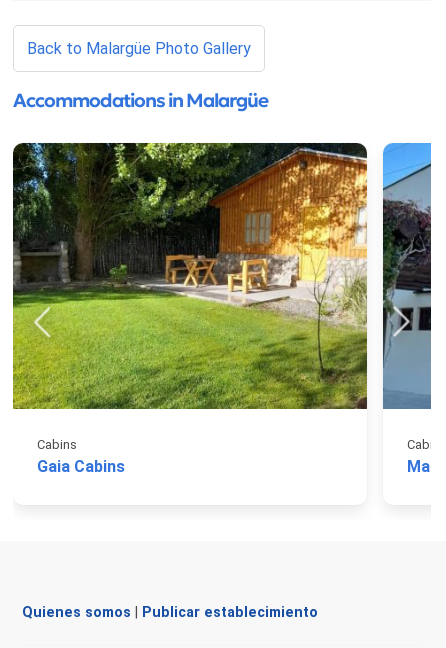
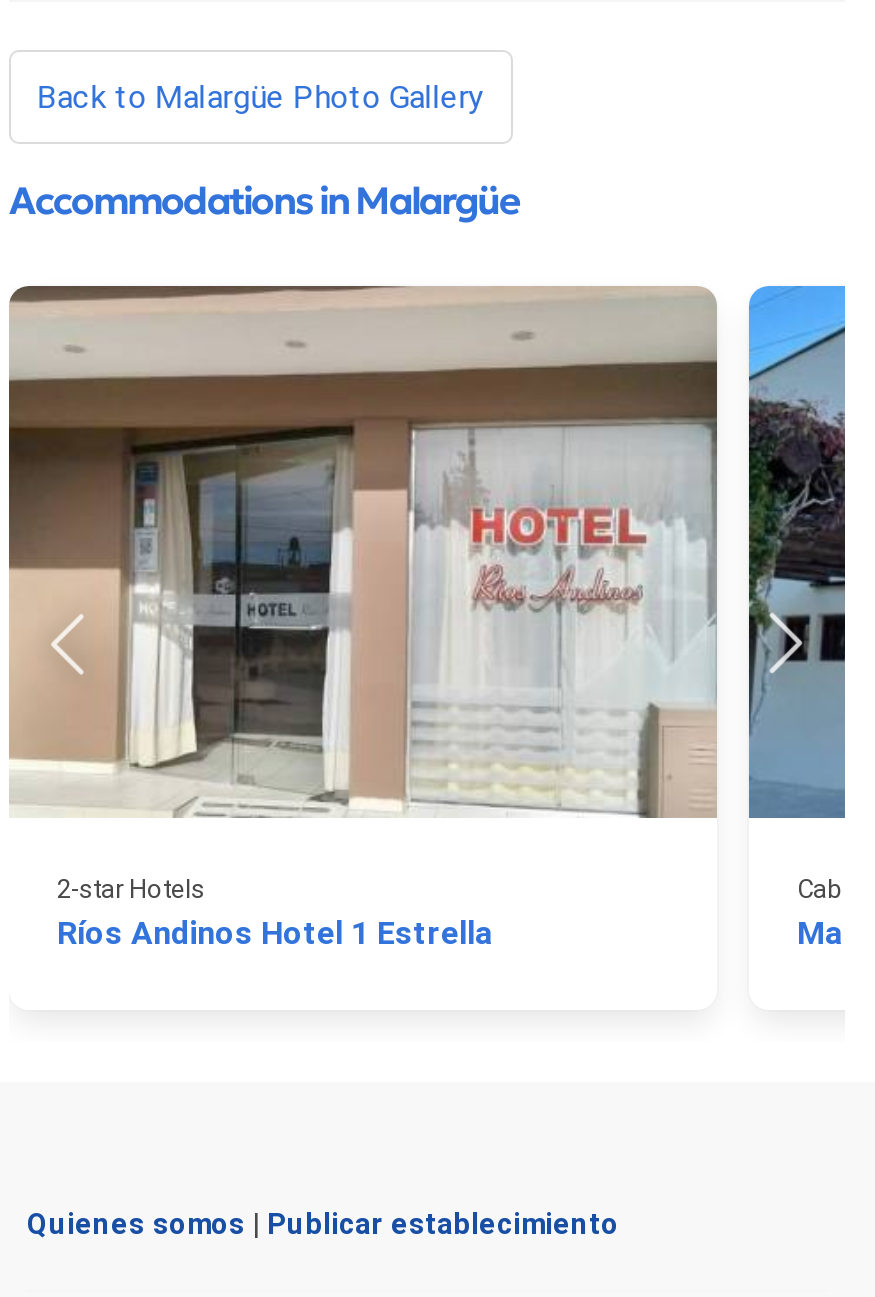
[12,142,368,476] [image] | Cabins | Gaia Cabins -> [9,284,719,952] [image] | 2-star Hotels | Ríos Andinos Hotel 1 Estrella

